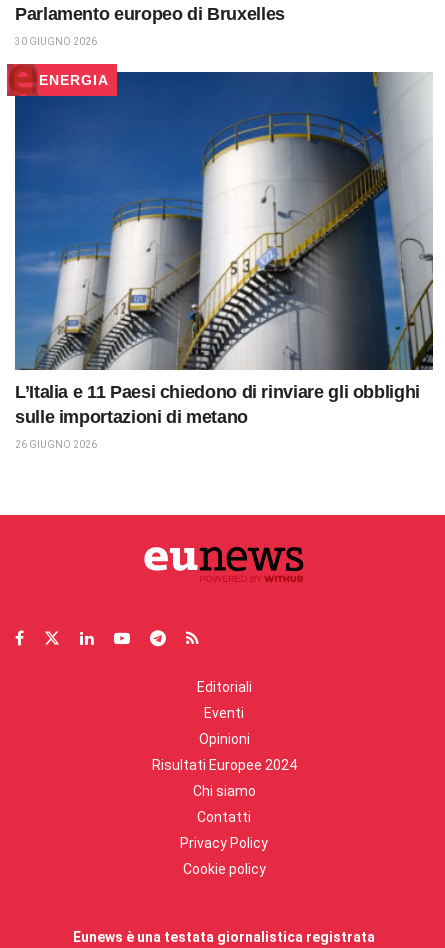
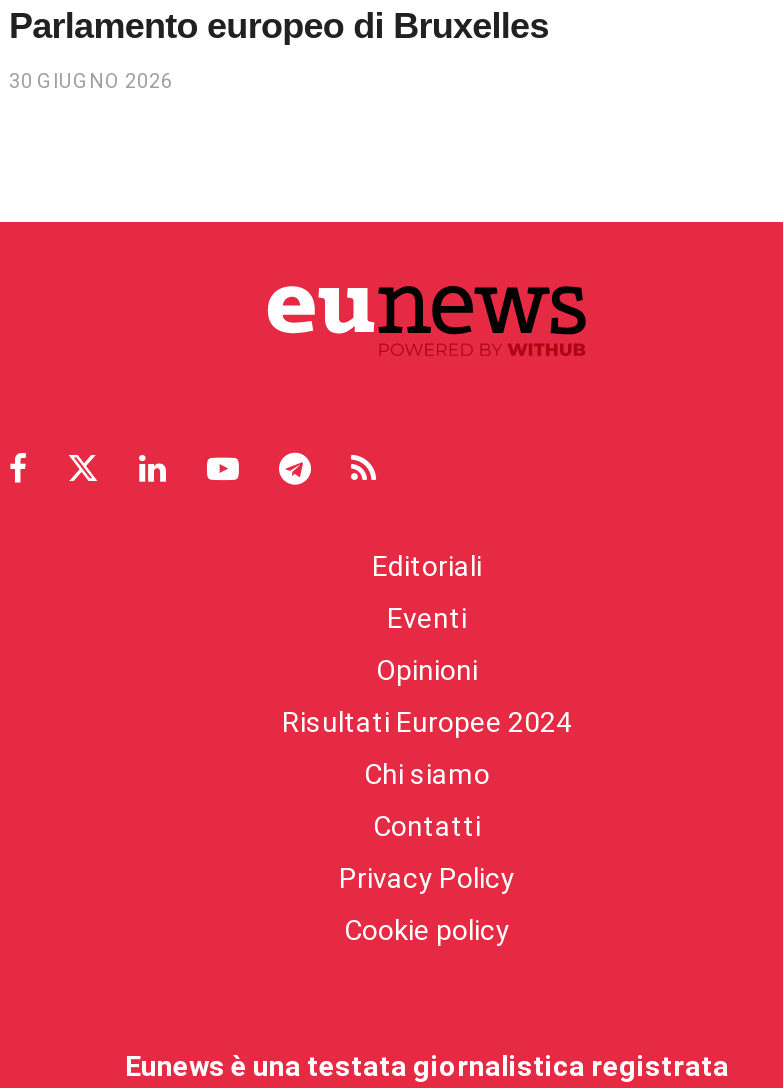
[6,63,434,371] [image] | ENERGIA -> none
[15,382,420,450] L’Italia e 11 Paesi chiedono di rinviare gli obblighi | sulle importazioni di metano | 26 GIUGNO 2026 -> none

